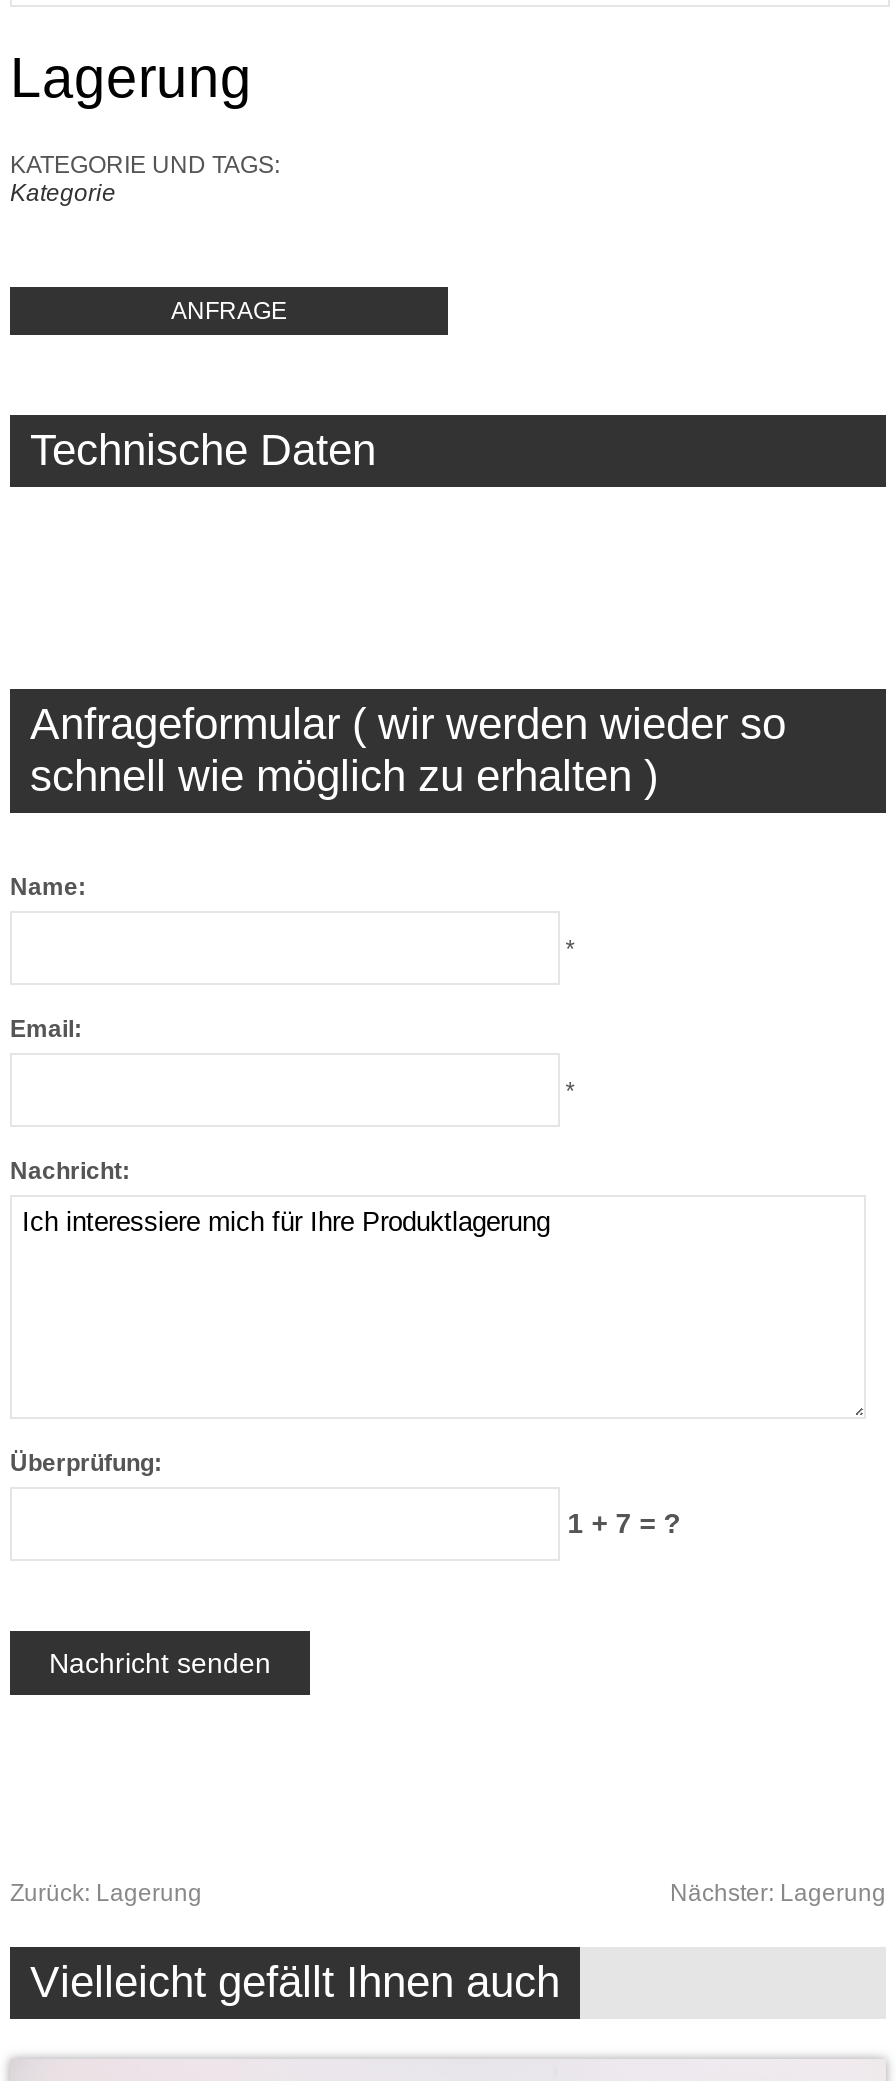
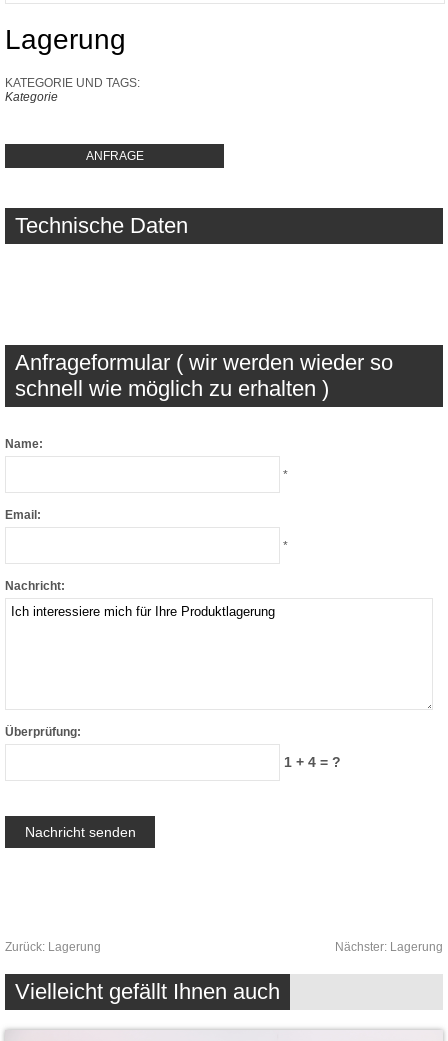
[560,1507,682,1539] 1 + 7 = ? -> [280,754,341,770] 1 + 4 = ?

